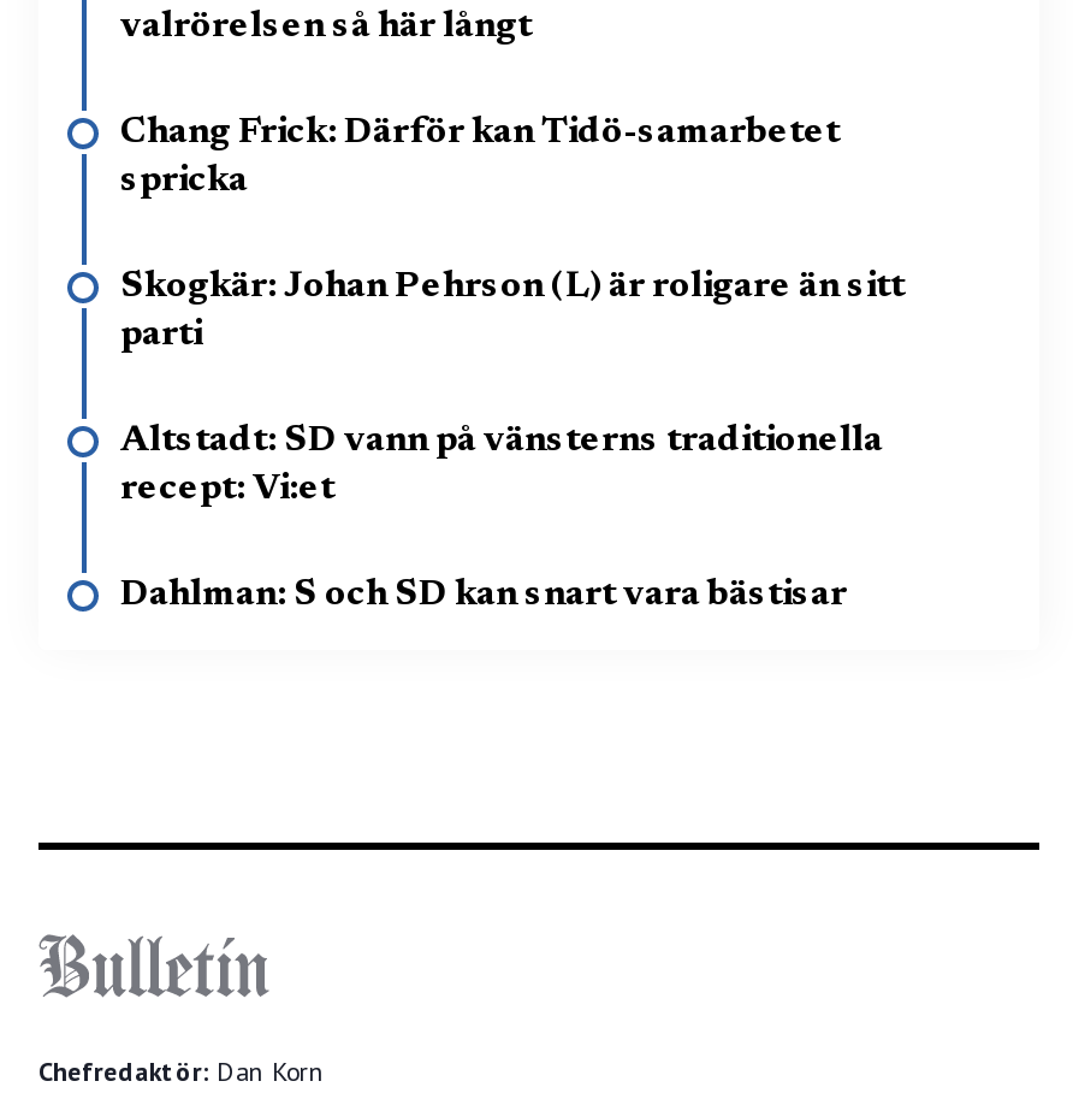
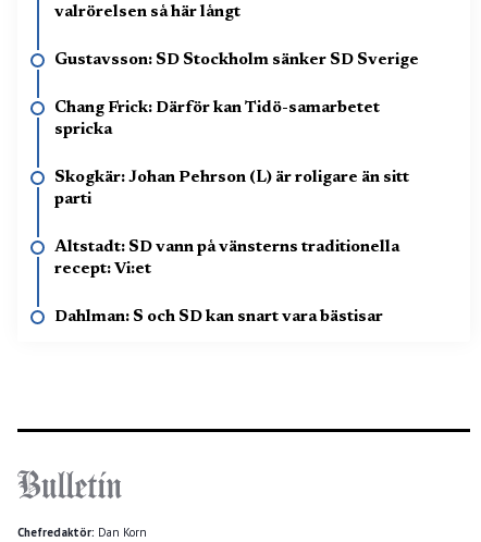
none -> [54,52,419,68] Gustavsson: SD Stockholm sänker SD Sverige

